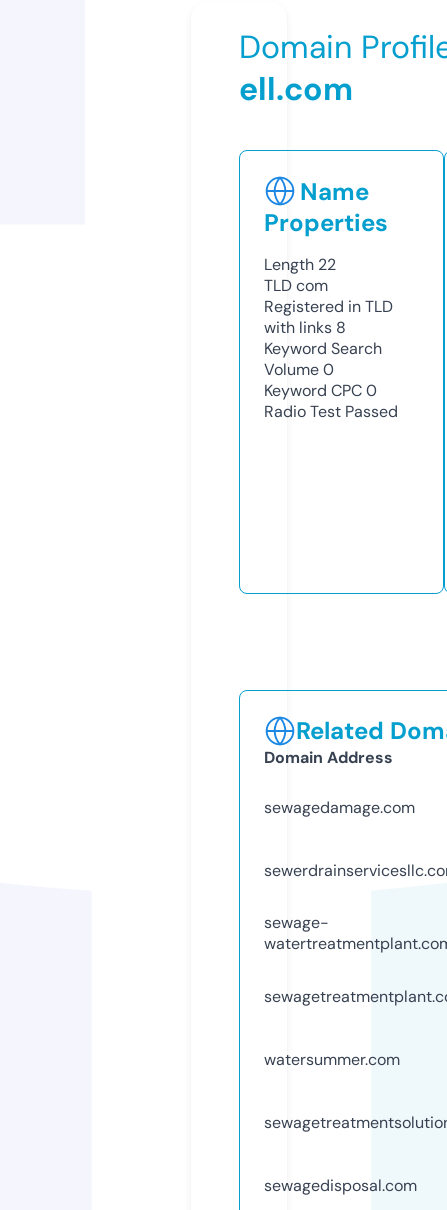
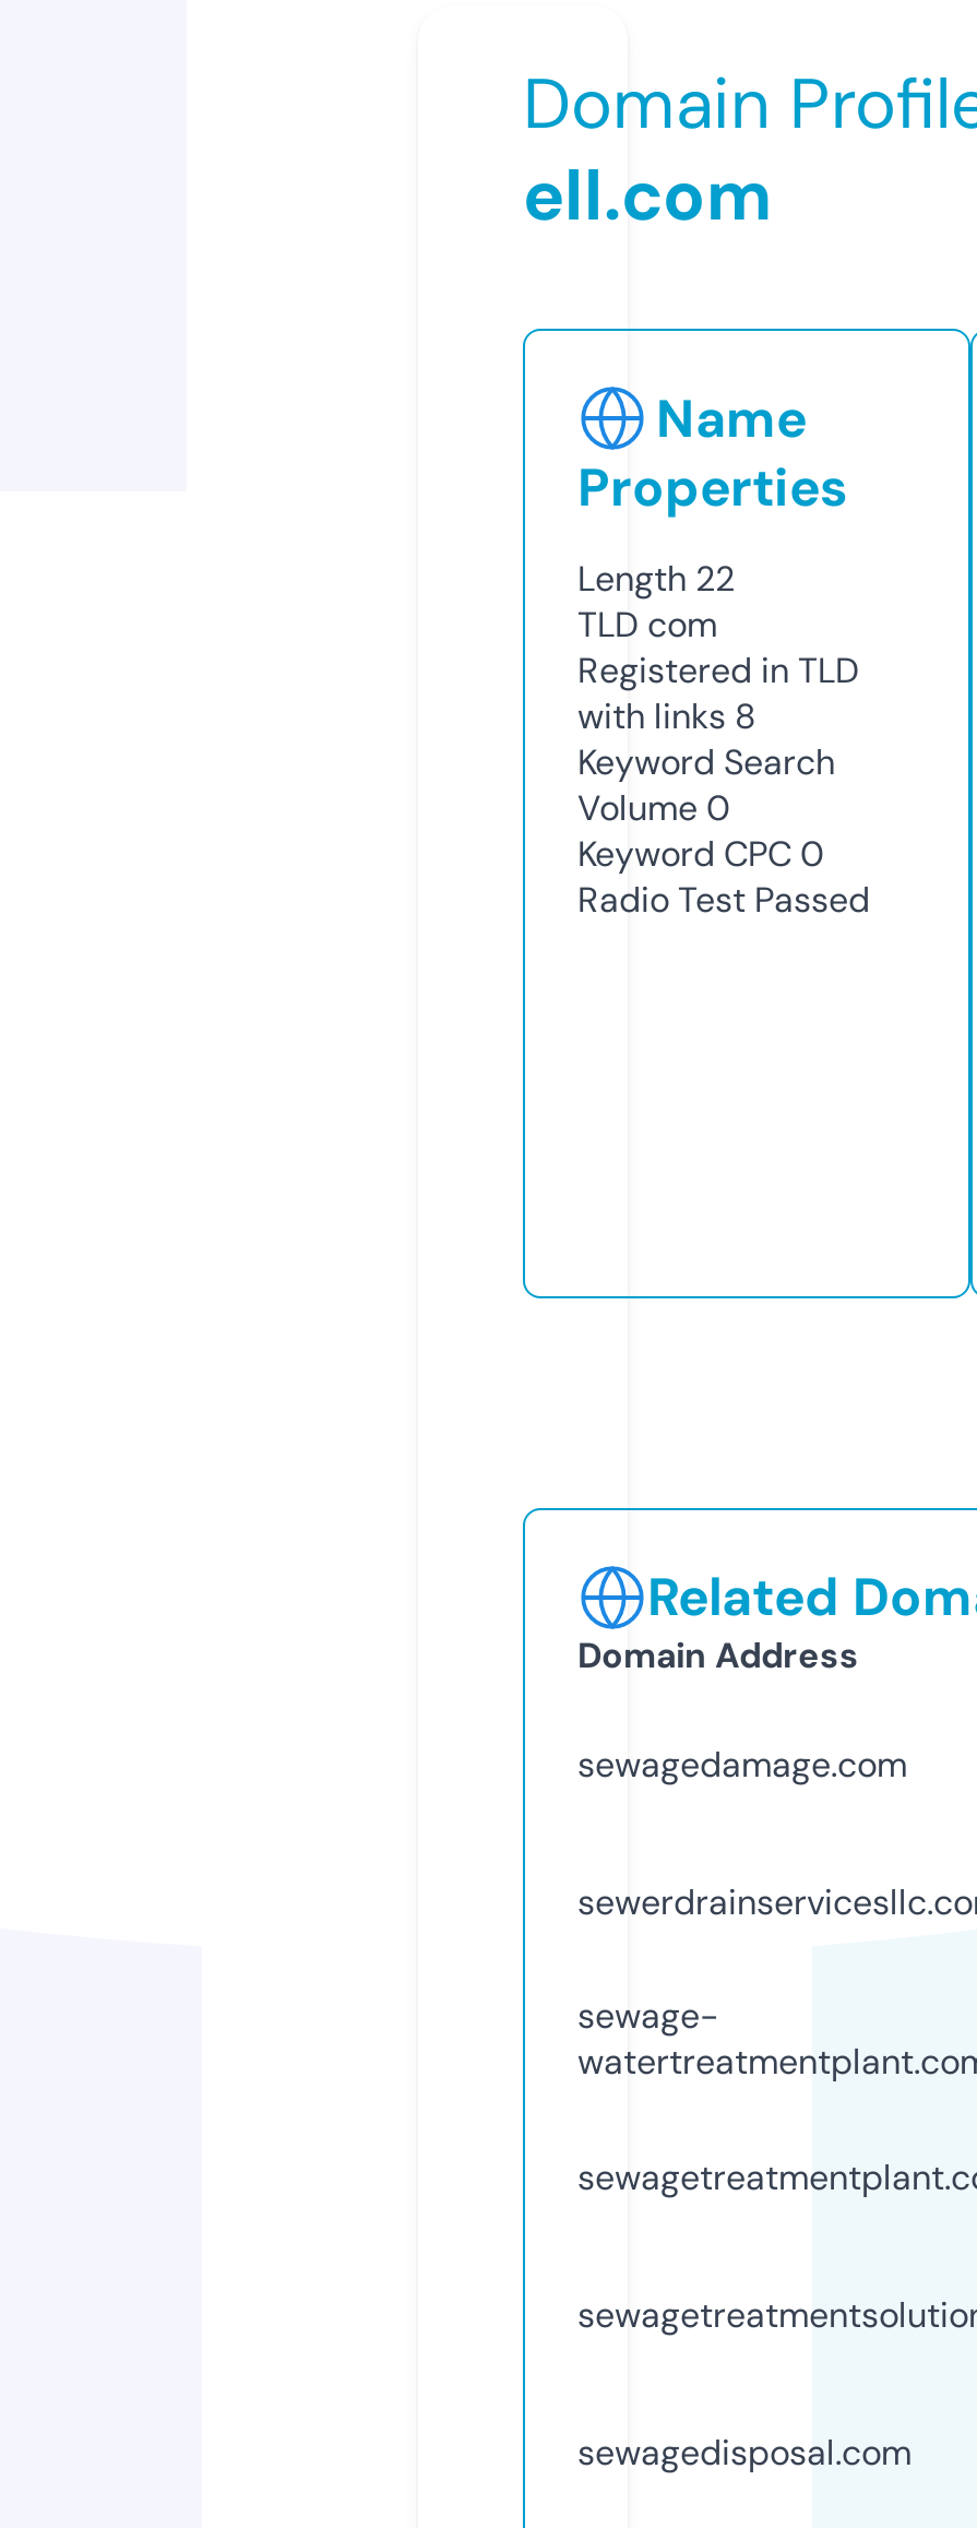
[264,1049,400,1070] watersummer.com -> none

